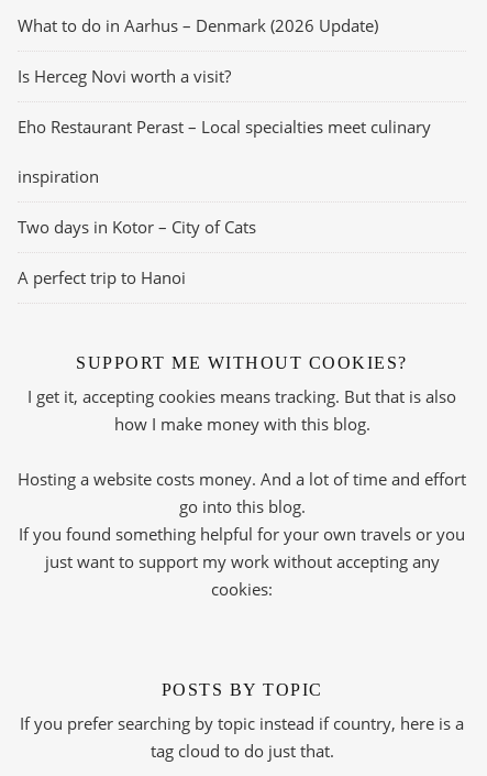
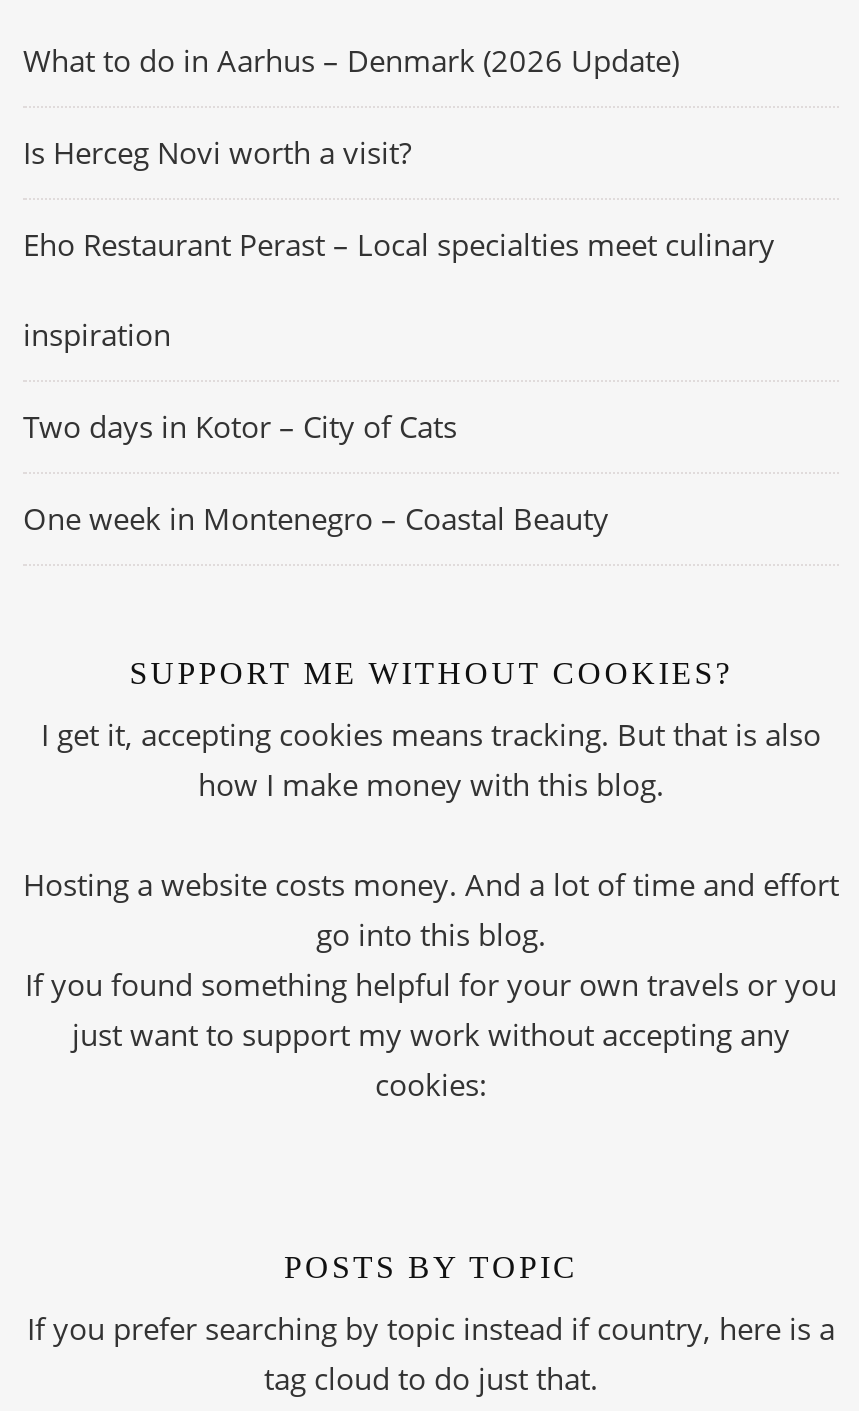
[18,266,186,288] A perfect trip to Hanoi -> [23,498,609,538] One week in Montenegro – Coastal Beauty

